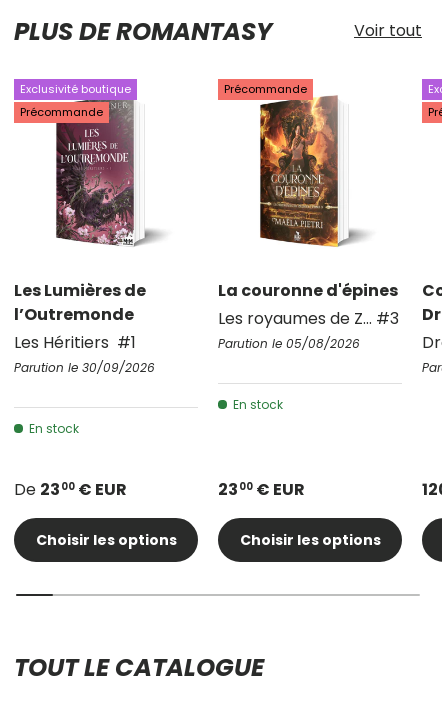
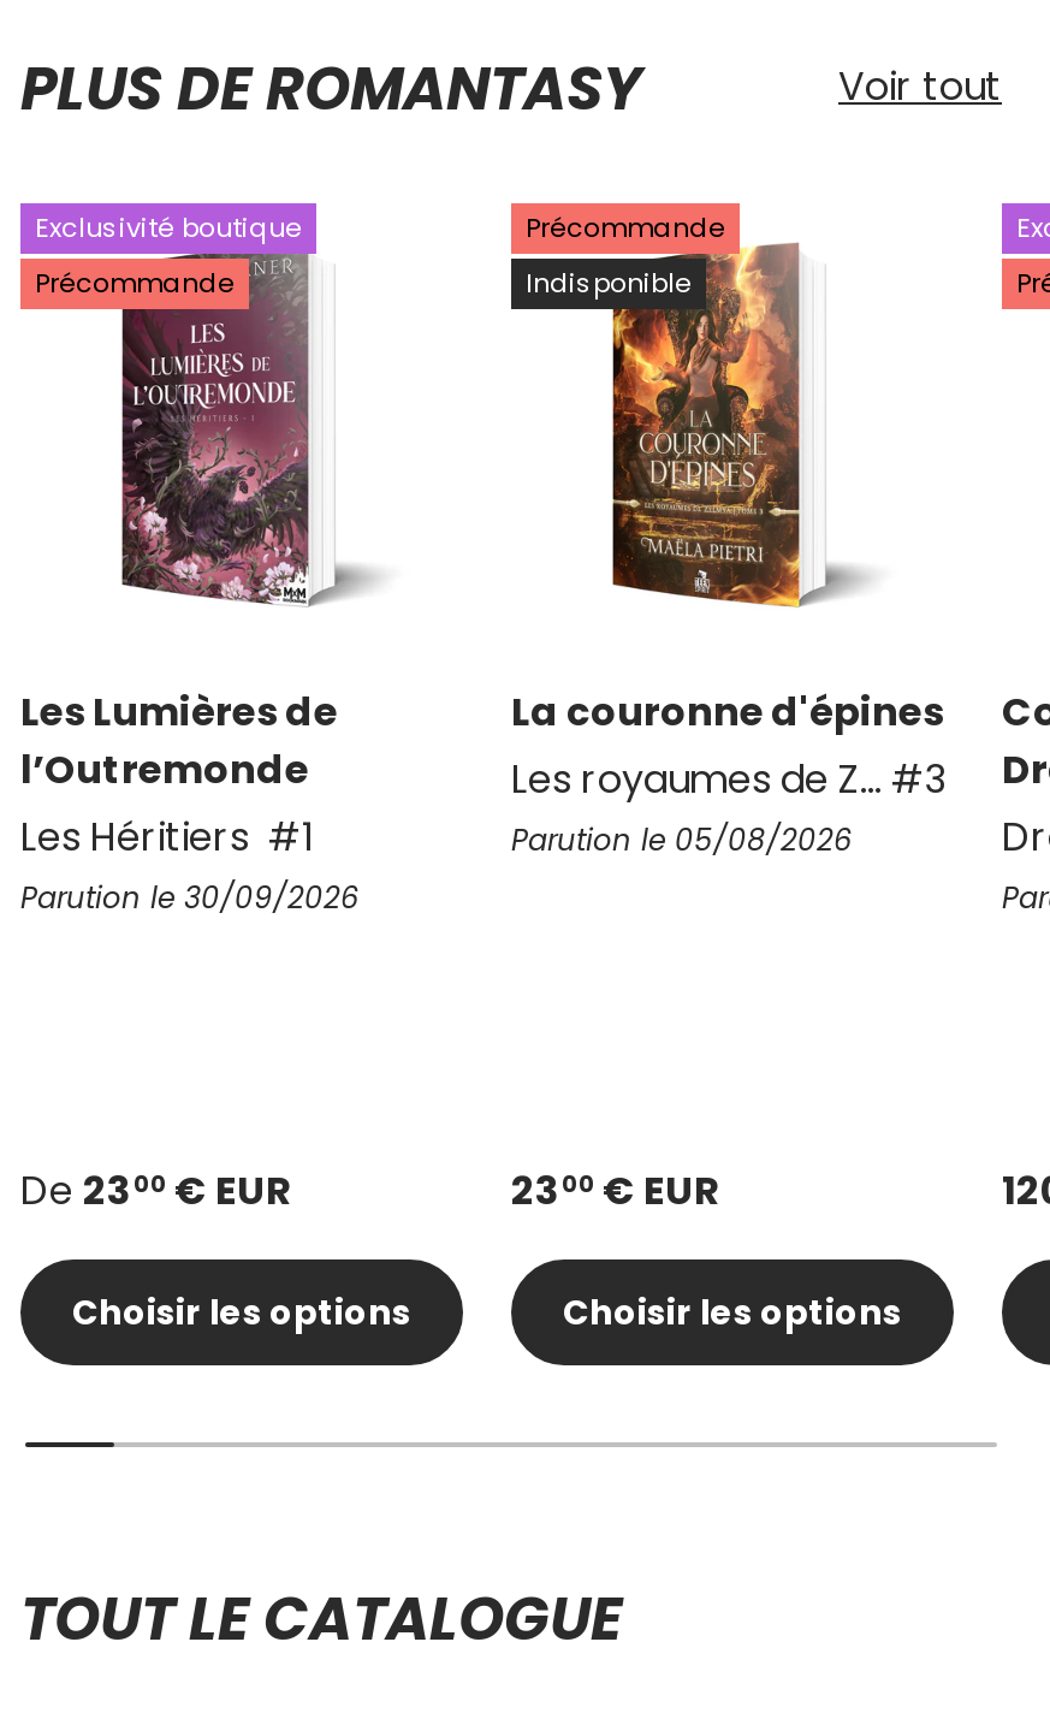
none -> [526,263,692,302] Indisponible
[233,396,283,413] En stock -> none
[29,420,79,437] En stock -> none

